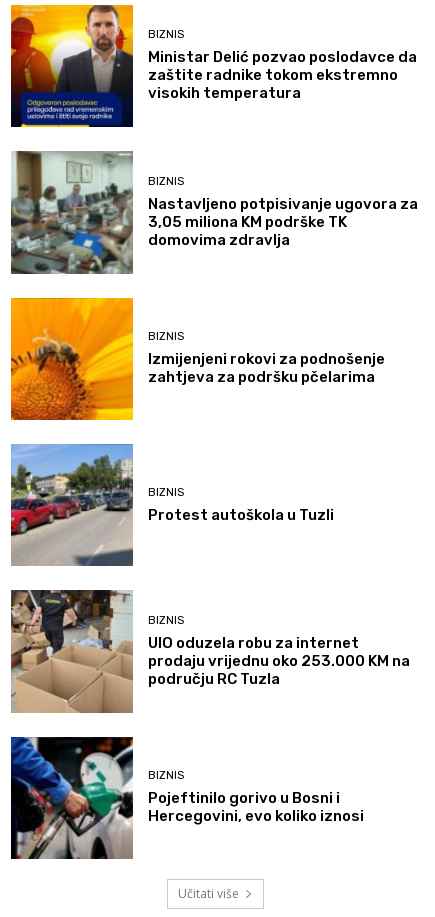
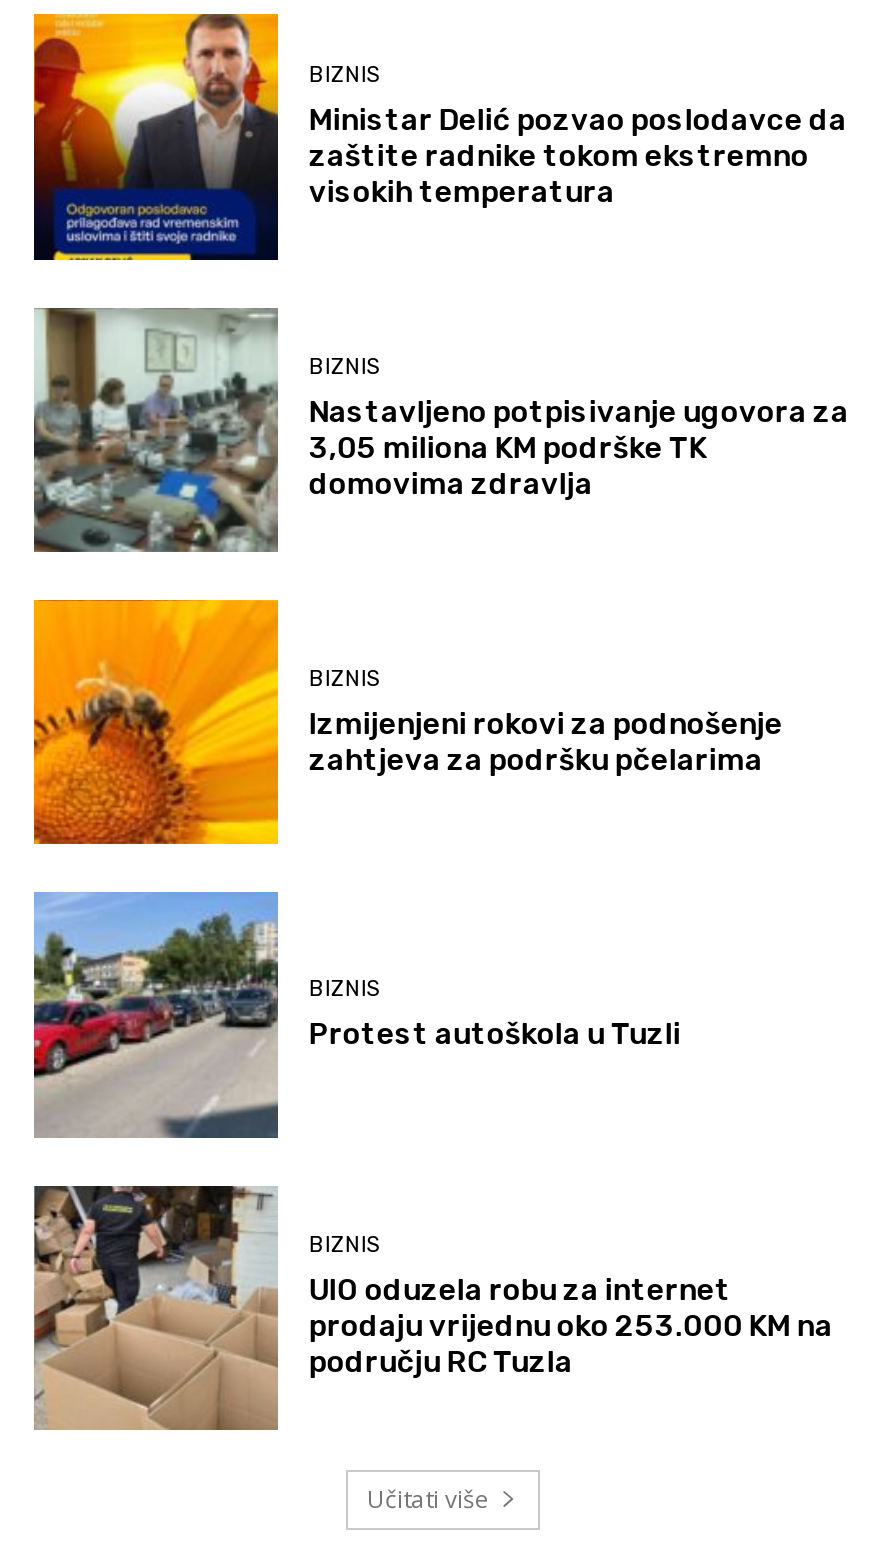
[10,736,364,860] [image] | BIZNIS | Pojeftinilo gorivo u Bosni i | Hercegovini, evo koliko iznosi -> none

